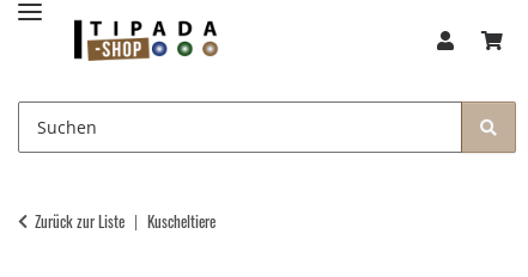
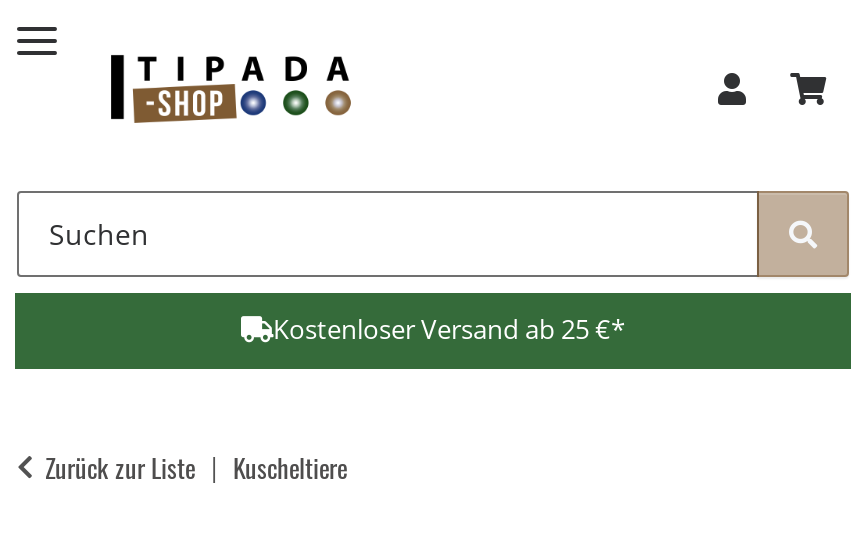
none -> [273,312,625,348] Kostenloser Versand ab 25 €*

